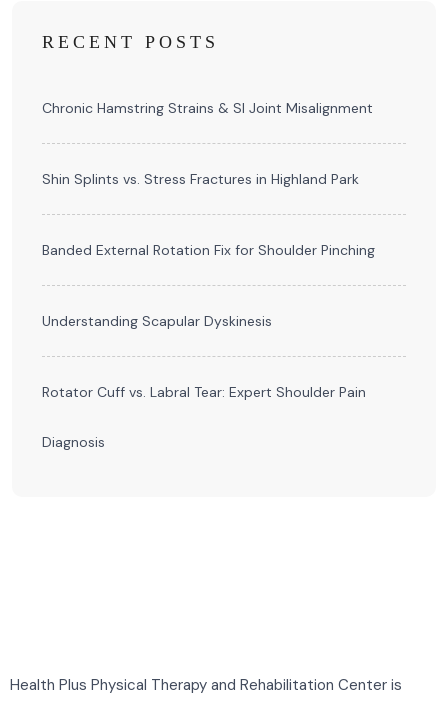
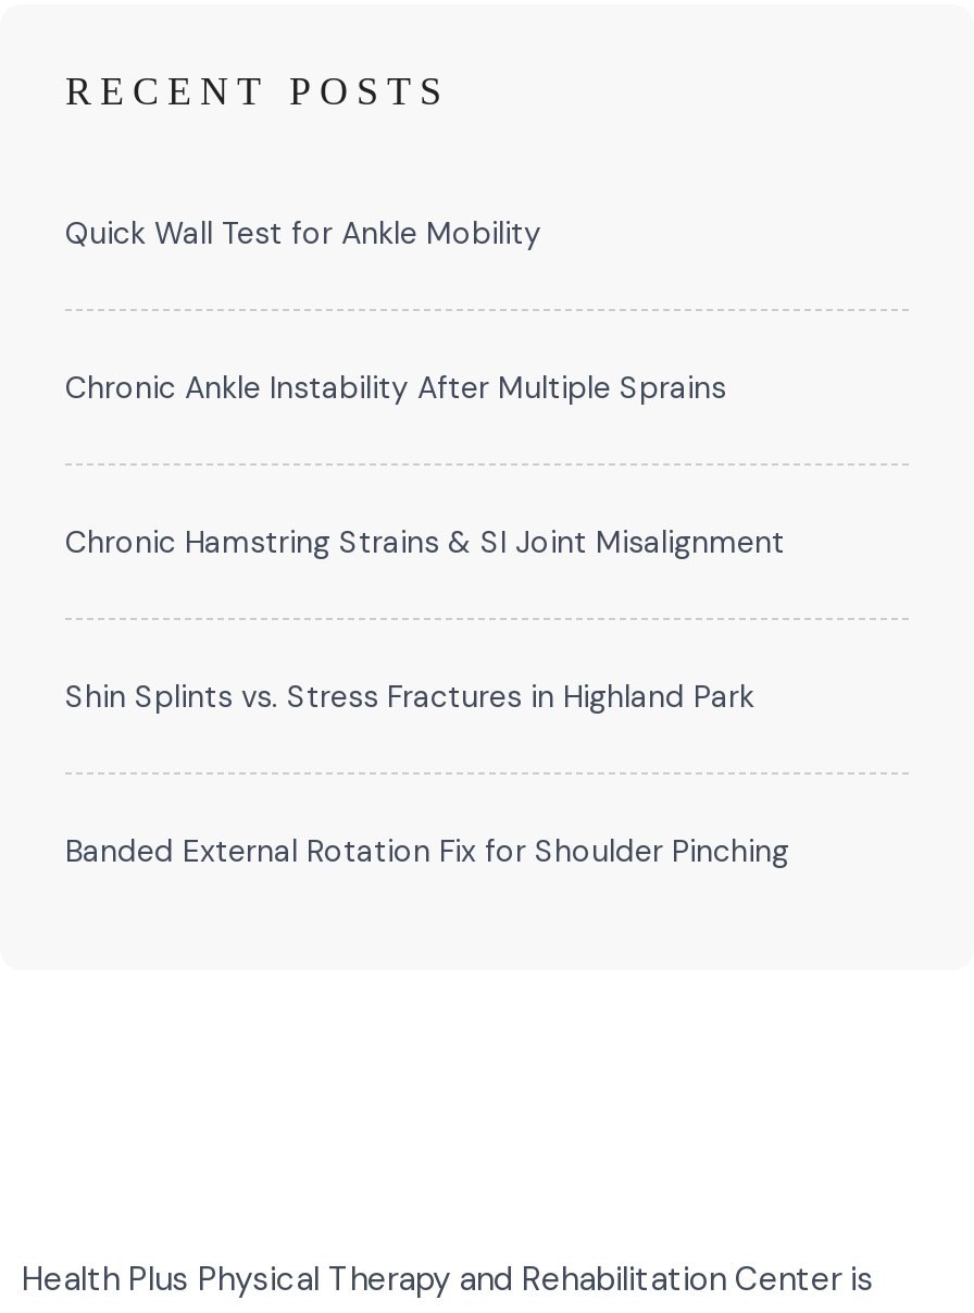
none -> [65,213,541,252] Quick Wall Test for Ankle Mobility
none -> [65,368,726,407] Chronic Ankle Instability After Multiple Sprains
moved [42,99,375,259] -> [65,522,789,870]: Chronic Hamstring Strains & SI Joint Misalignment | Shin Splints vs. Stress Fractures in Highland Park | Banded External Rotation Fix for Shoulder Pinching
[42,312,272,330] Understanding Scapular Dyskinesis -> none
[42,383,366,451] Rotator Cuff vs. Labral Tear: Expert Shoulder Pain | Diagnosis -> none

